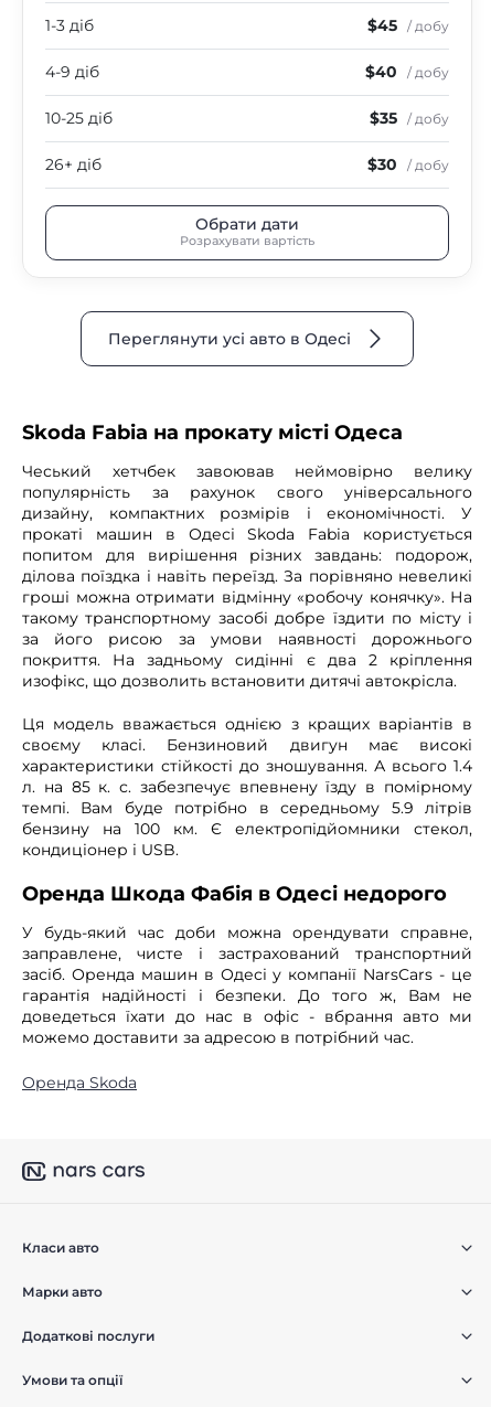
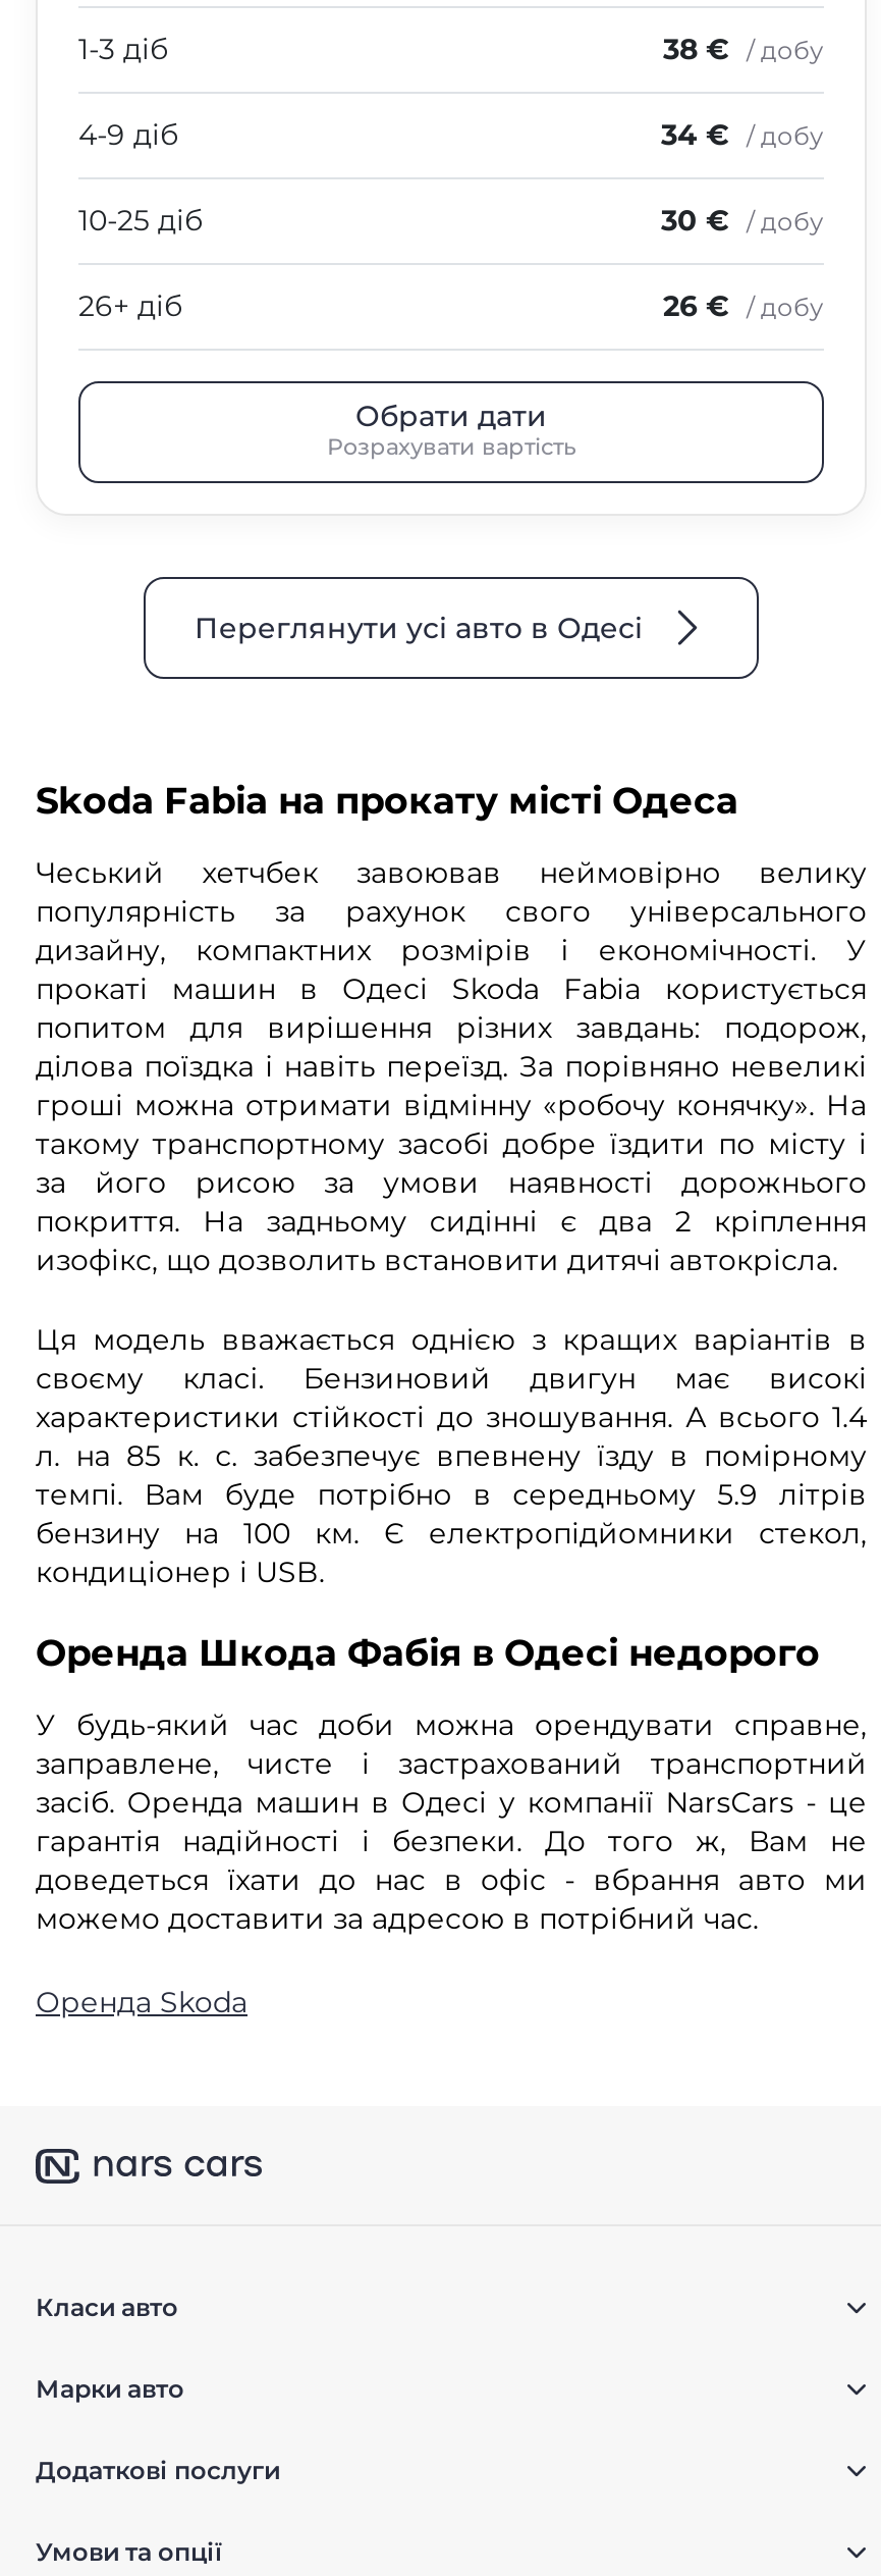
[367,15,449,35] $45 / добу -> [663,30,824,67] 38 € / добу
[365,62,449,82] $40 / добу -> [661,116,824,153] 34 € / добу
[370,108,449,128] $35 / добу -> [661,202,824,238] 30 € / добу
[367,154,449,174] $30 / добу -> [663,287,824,324] 26 € / добу

